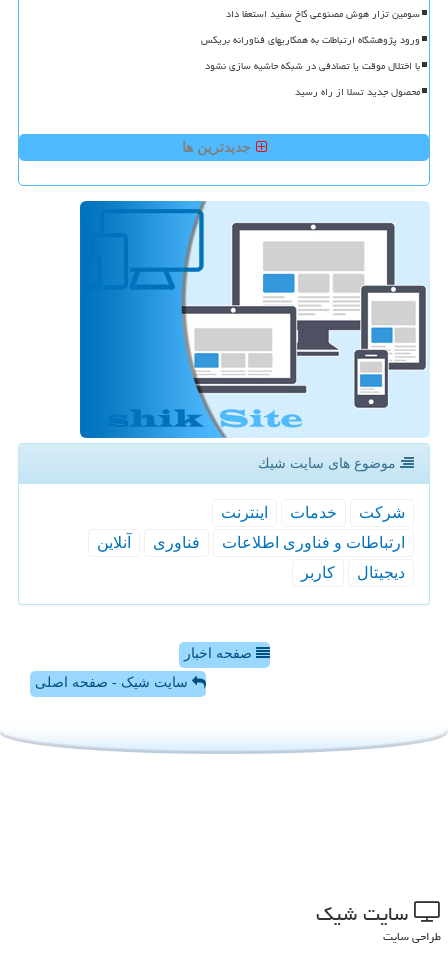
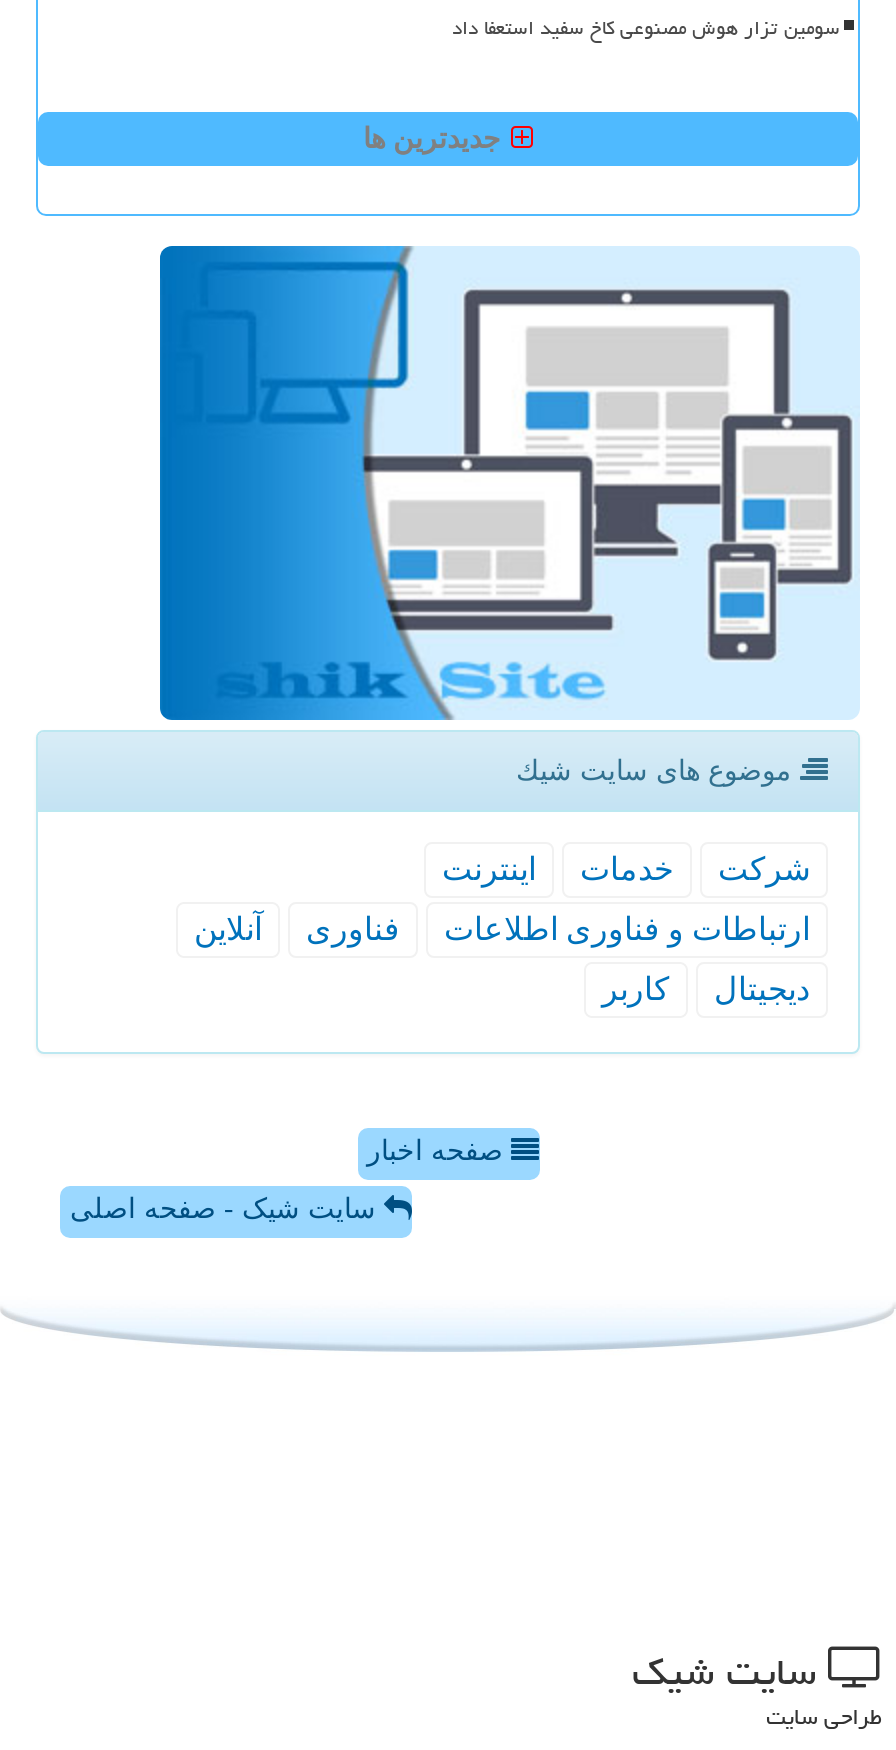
[201,30,420,102] ورود پژوهشگاه ارتباطات به همکاریهای فناورانه بریکس | با اختلال موقت یا تصادفی در شبکه حاشیه سازی نشود | محصول جدید تسلا از راه رسید -> none

